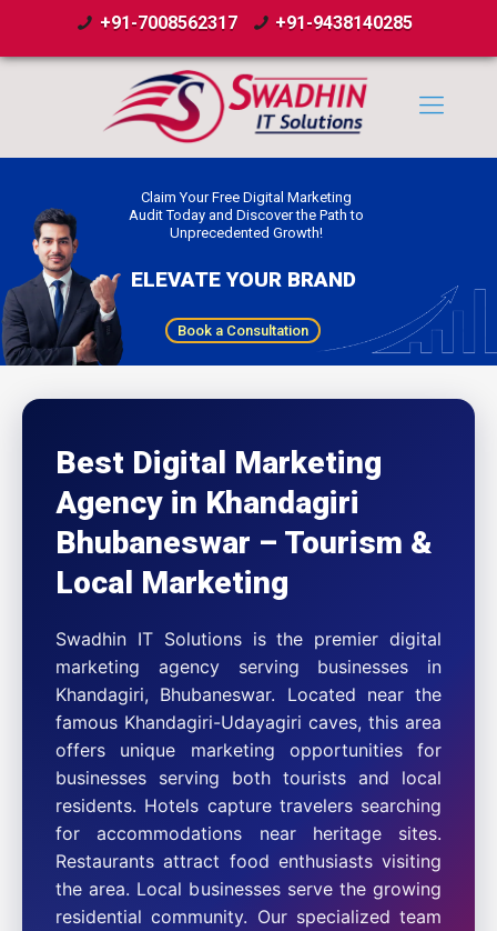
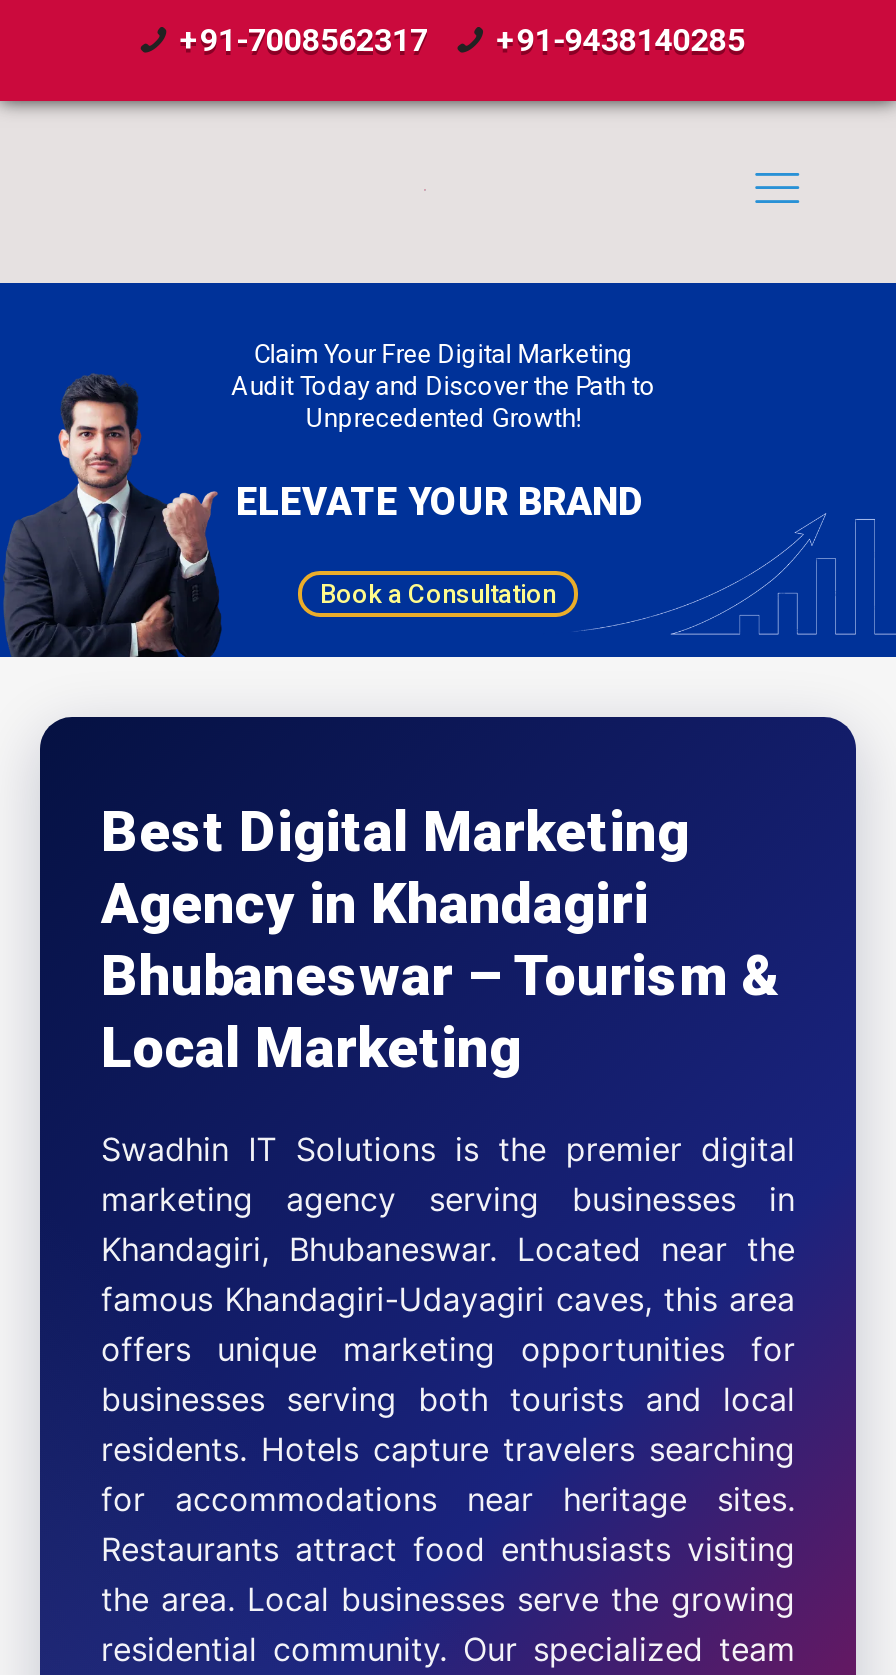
[104,69,368,144] [image] -> none

